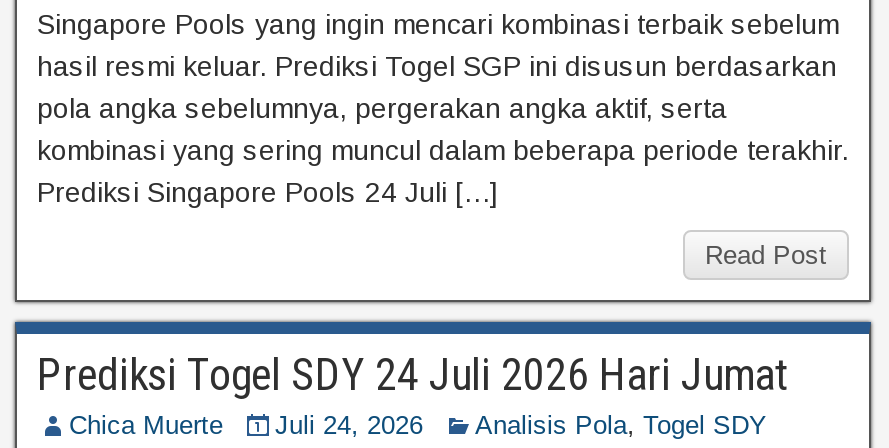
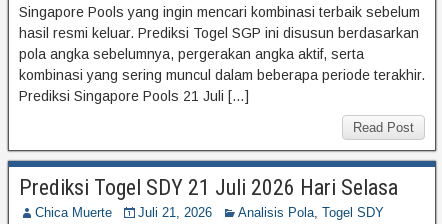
[37,176,497,208] Prediksi Singapore Pools 24 Juli […] -> [19,88,249,104] Prediksi Singapore Pools 21 Juli […]
[37,350,789,400] Prediksi Togel SDY 24 Juli 2026 Hari Jumat -> [19,175,398,200] Prediksi Togel SDY 21 Juli 2026 Hari Selasa
[69,410,767,440] Chica Muerte Juli 24, 2026 Analisis Pola, Togel SDY -> [35,205,384,220] Chica Muerte Juli 21, 2026 Analisis Pola, Togel SDY

